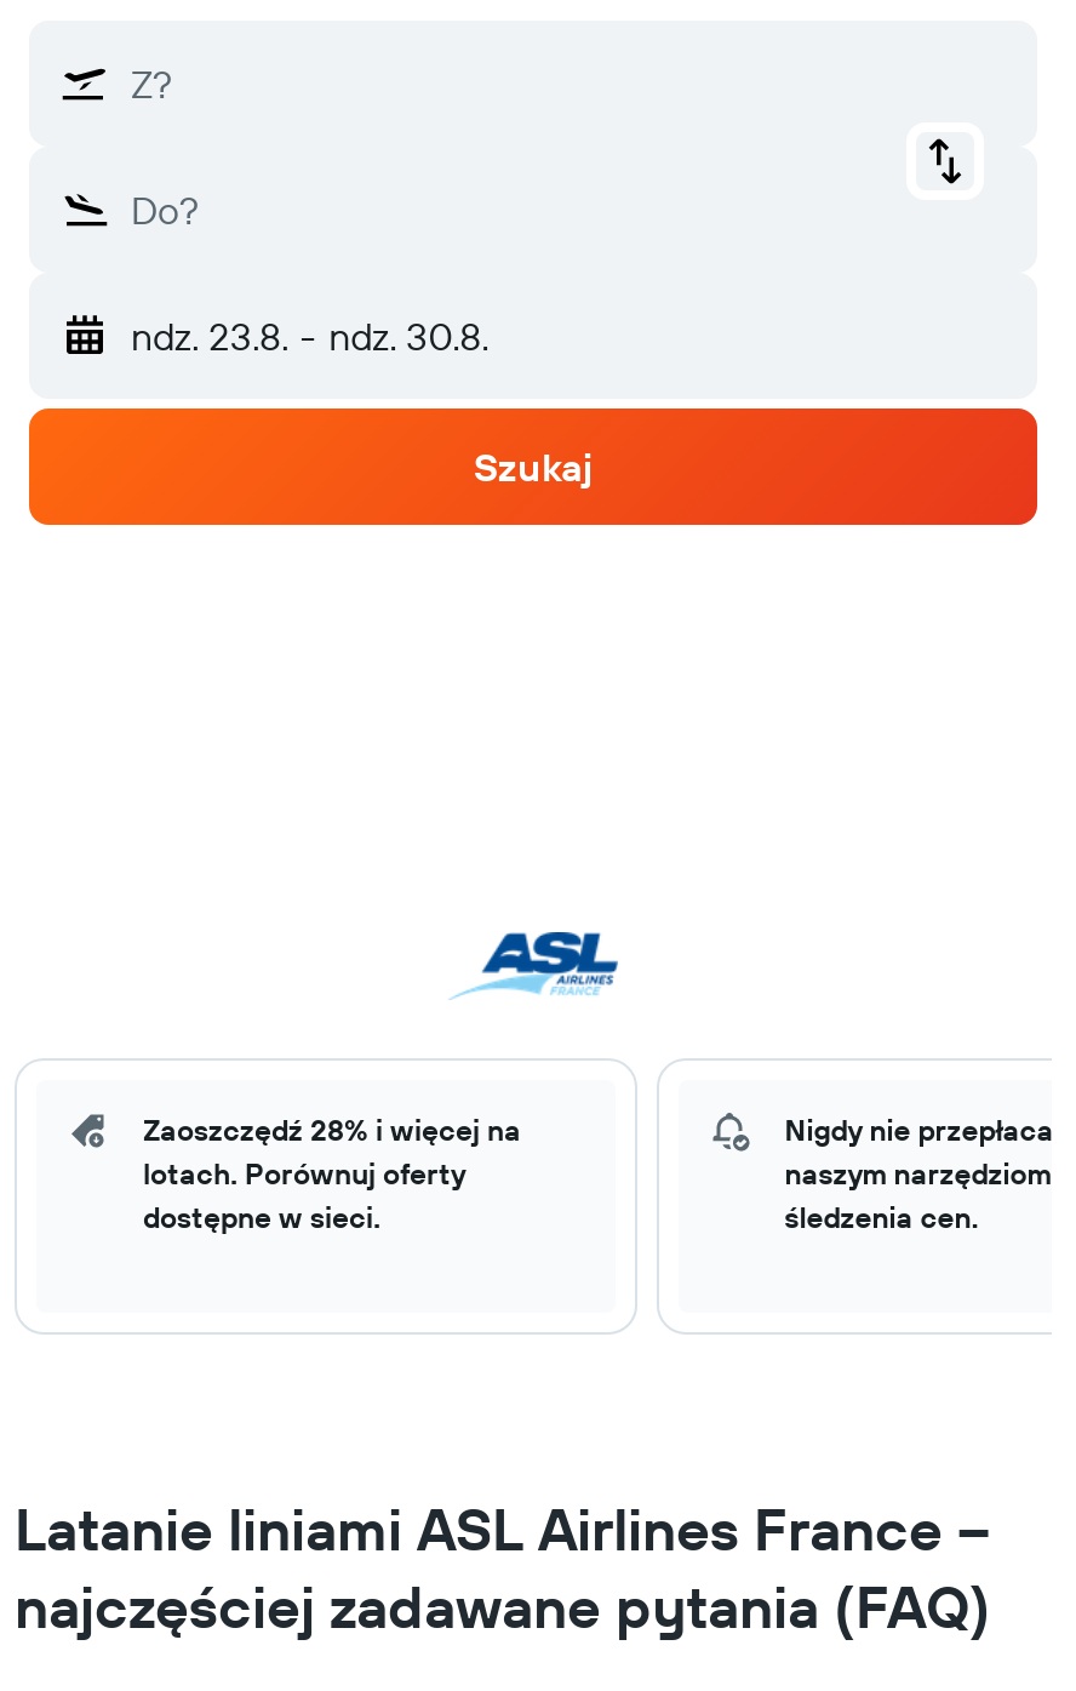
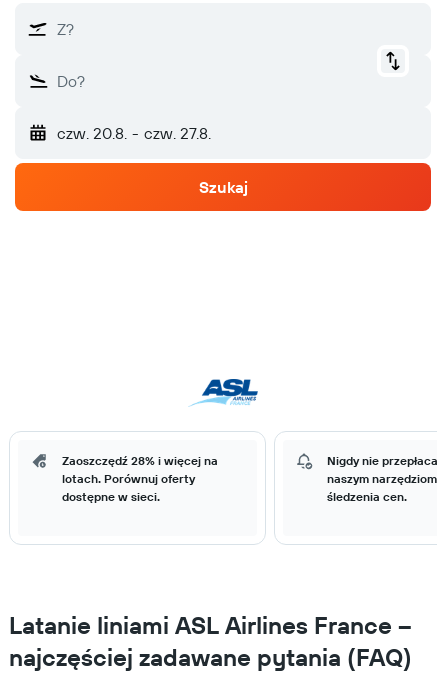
[131,312,489,360] ndz. 23.8. - ndz. 30.8. -> [57,123,211,143] czw. 20.8. - czw. 27.8.

